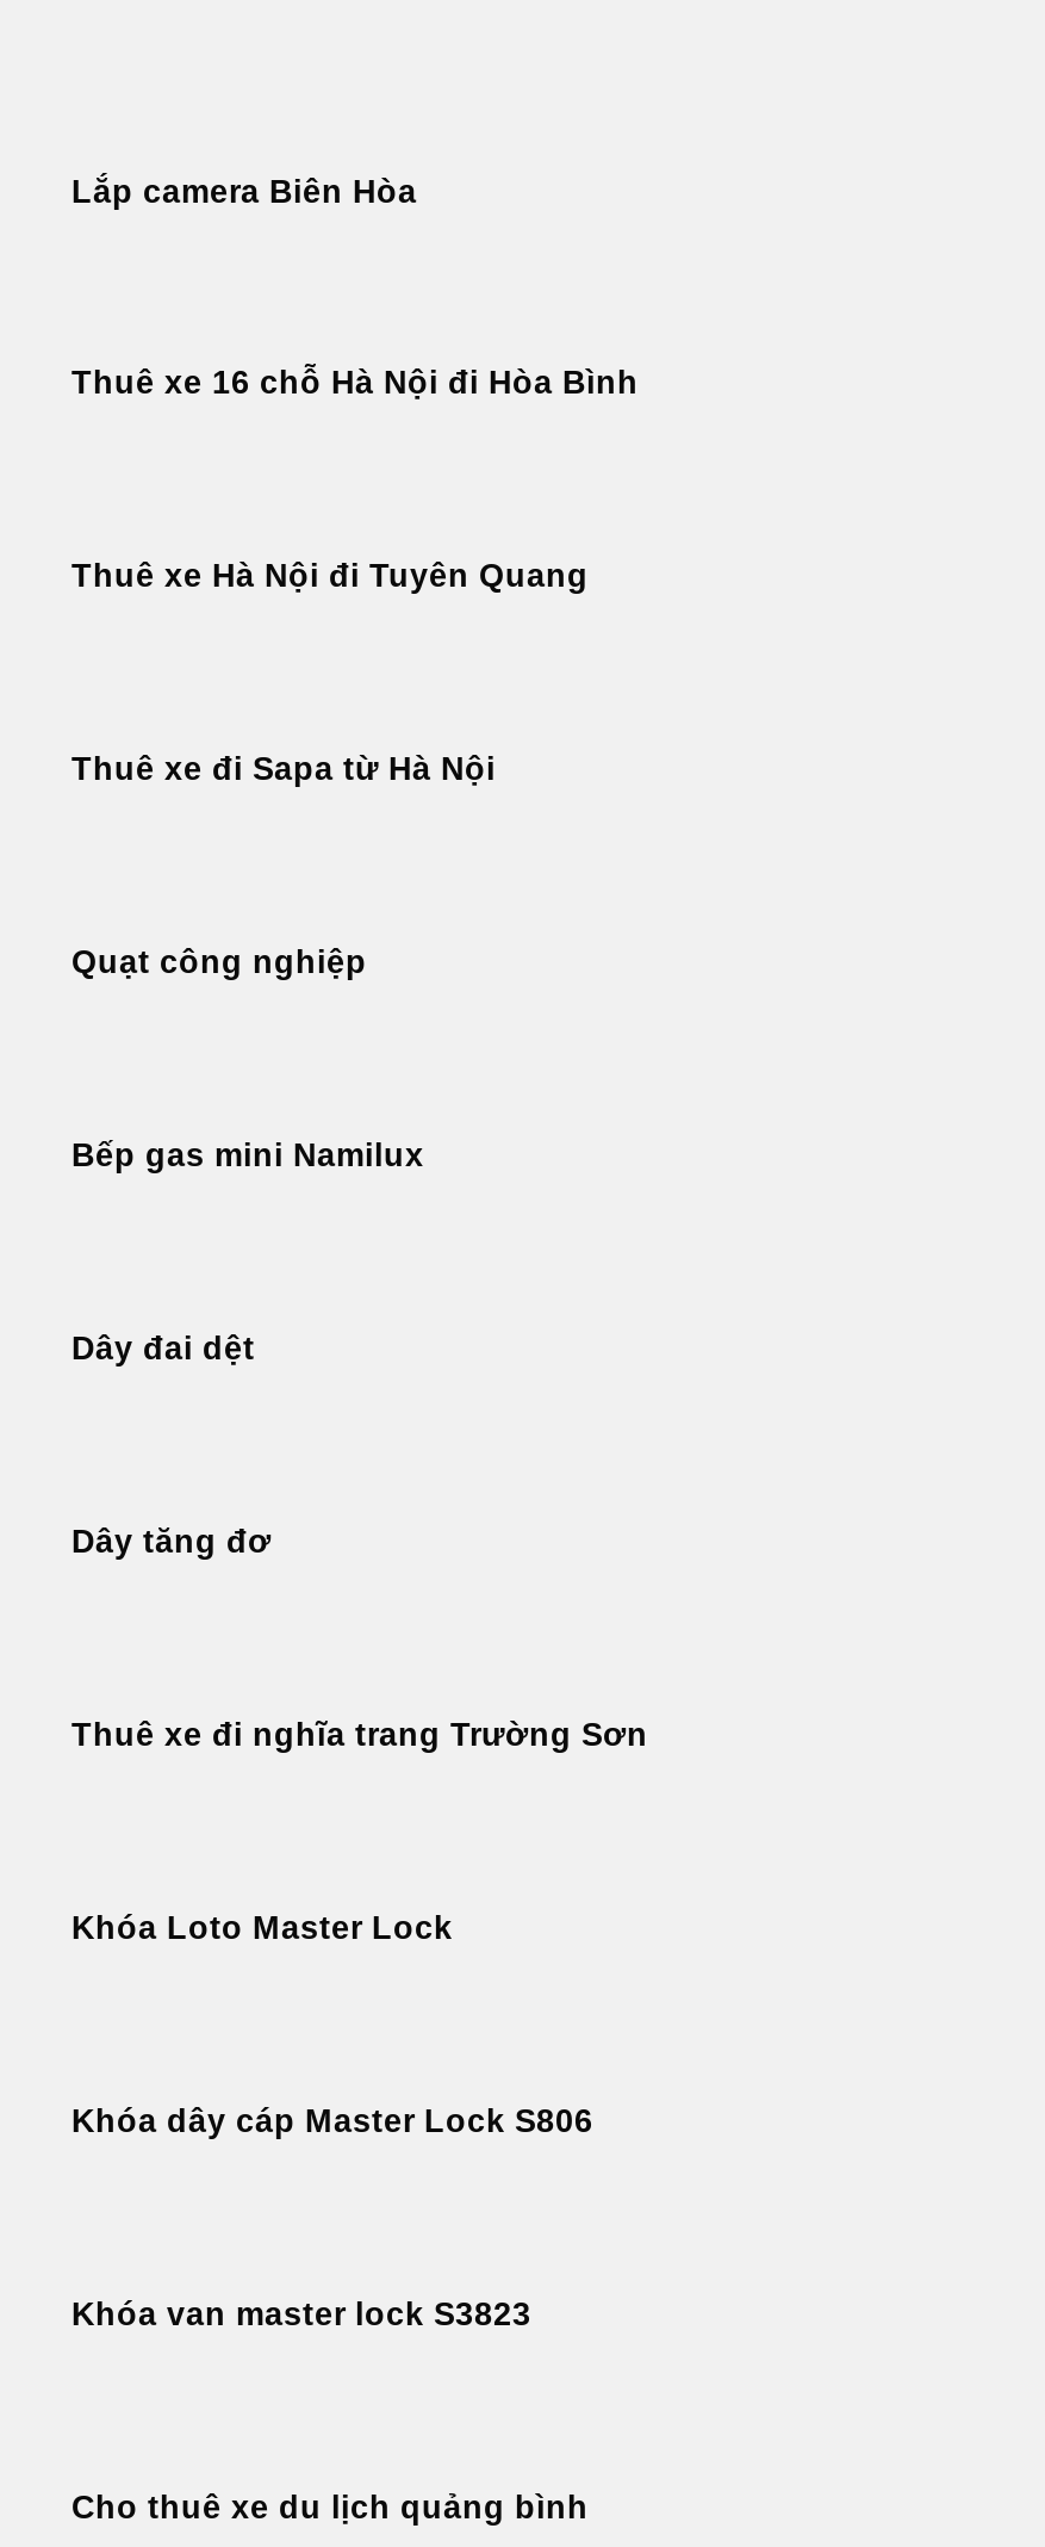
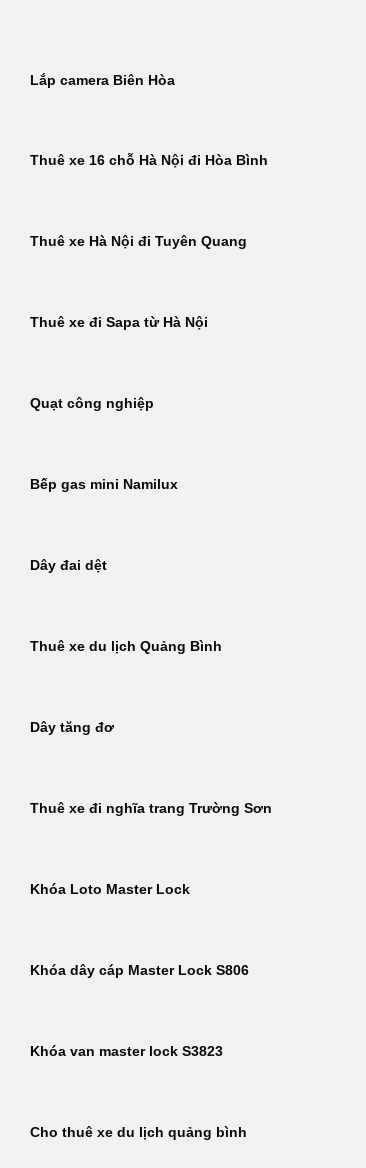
none -> [30,639,222,654] Thuê xe du lịch Quảng Bình

